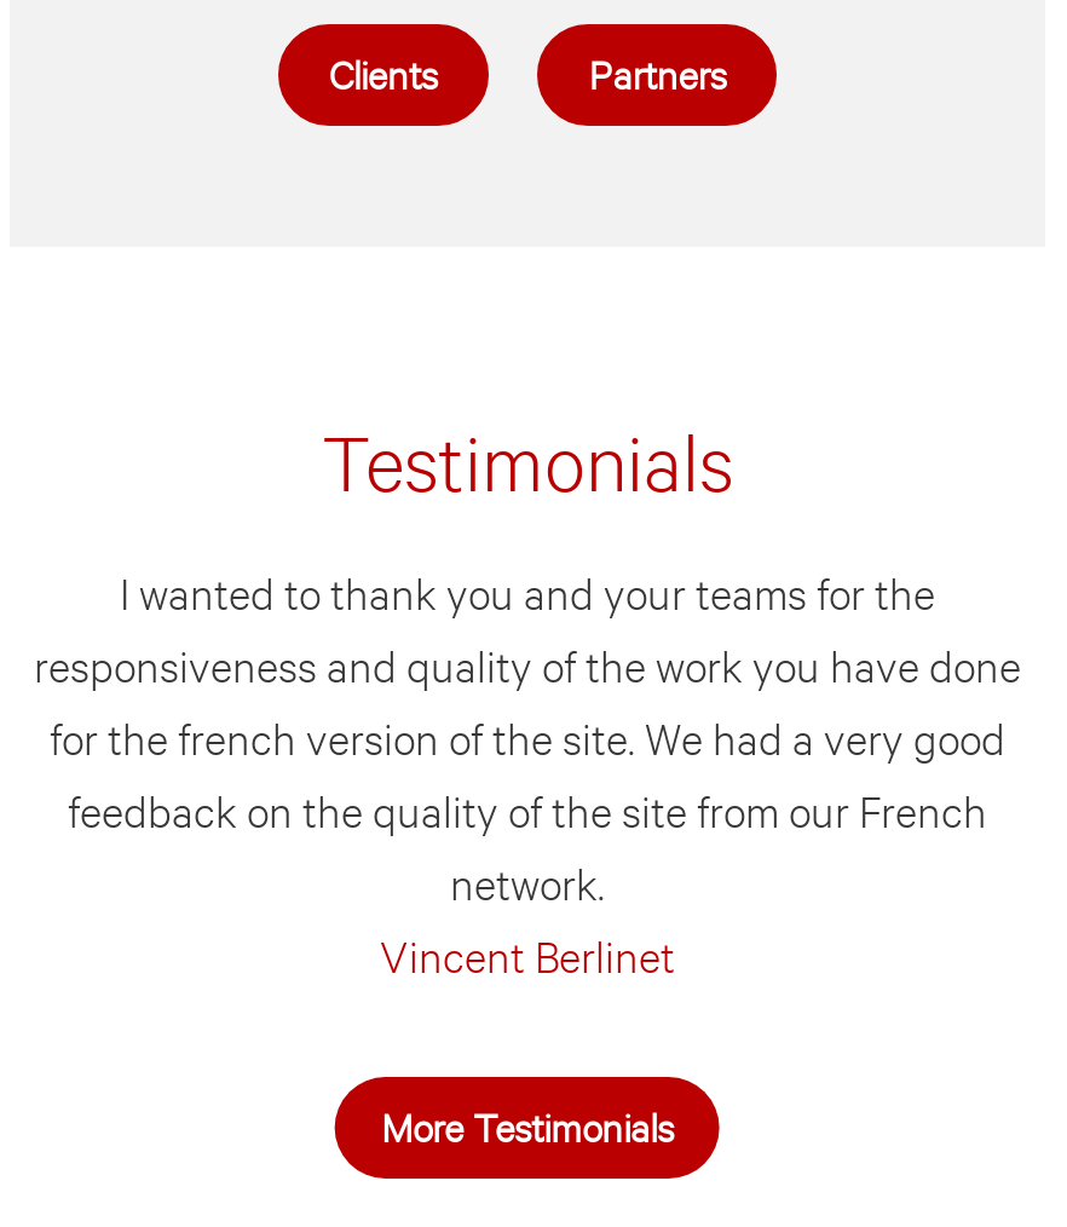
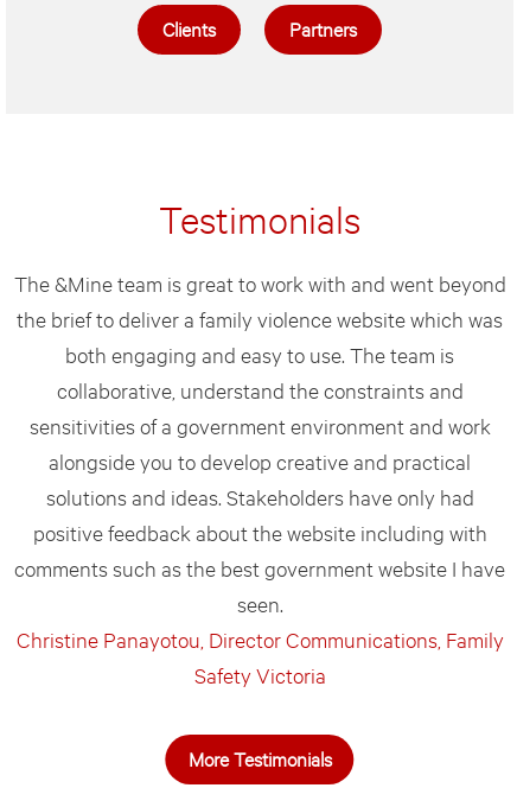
[34,563,1021,982] I wanted to thank you and your teams for the | responsiveness and quality of the work you have done | for the french version of the site. We had a very good | feedback on the quality of the site from our French | network. | Vincent Berlinet -> [14,269,506,688] The &Mine team is great to work with and went beyond | the brief to deliver a family violence website which was | both engaging and easy to use. The team is | collaborative, understand the constraints and | sensitivities of a government environment and work | alongside you to develop creative and practical | solutions and ideas. Stakeholders have only had | positive feedback about the website including with | comments such as the best government website I have | seen. | Christine Panayotou, Director Communications, Family | Safety Victoria

